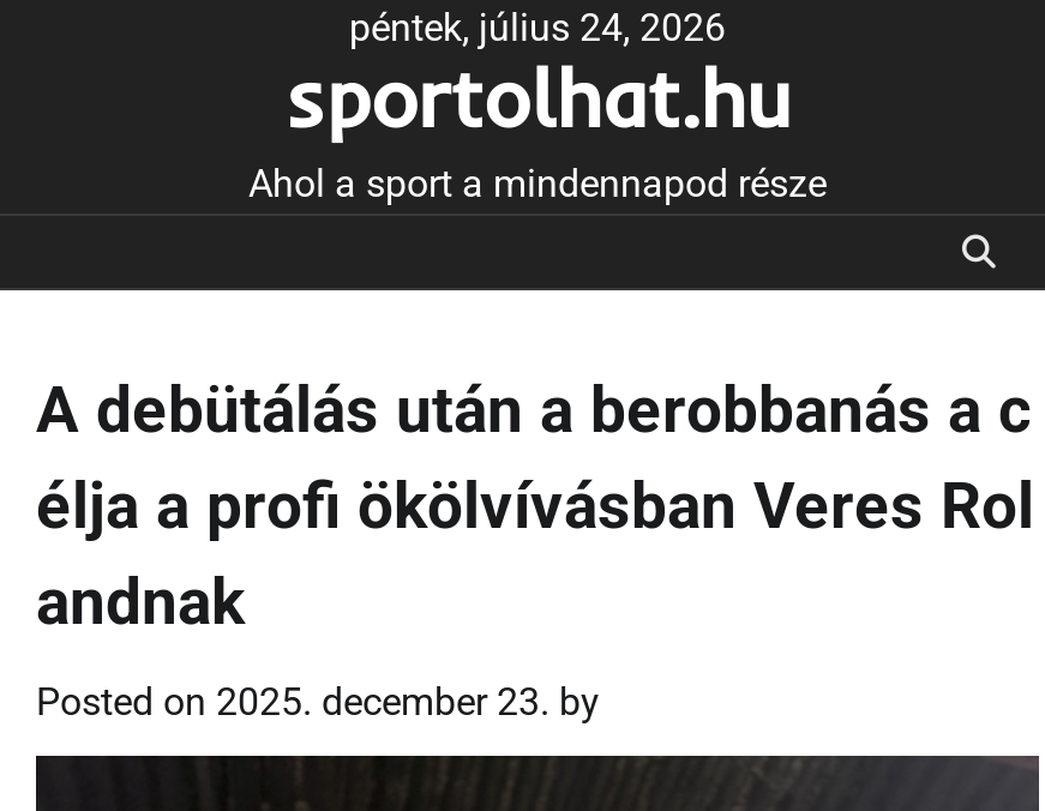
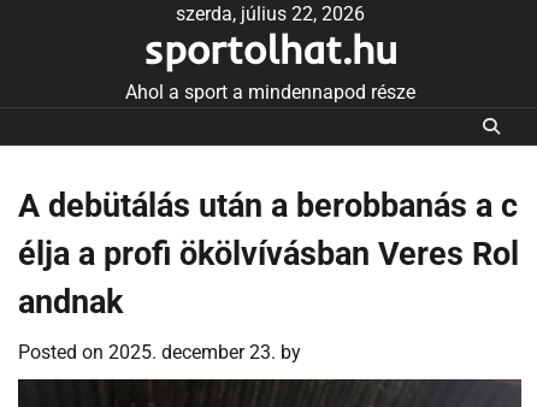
[349,5,726,50] péntek, július 24, 2026 -> [175,2,364,25] szerda, július 22, 2026

